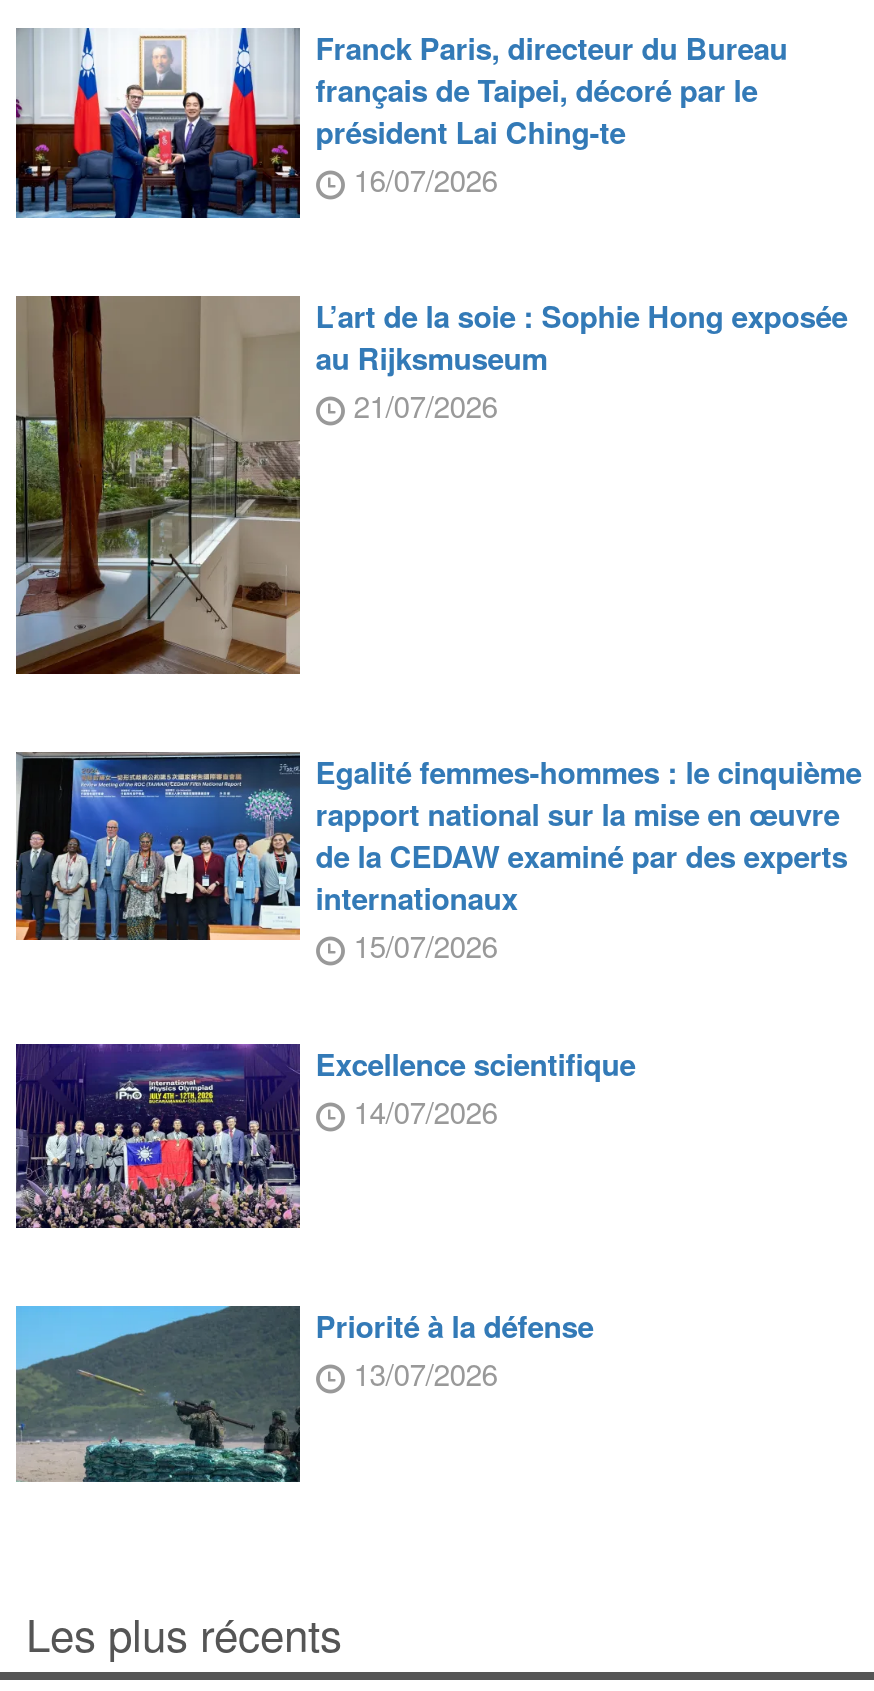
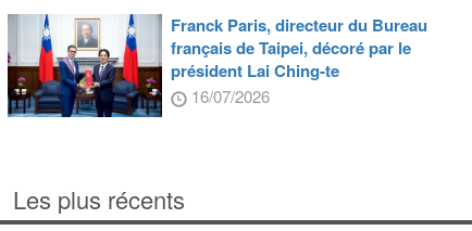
[14,293,848,677] [image] | L’art de la soie : Sophie Hong exposée | au Rijksmuseum | 21/07/2026 -> none
[14,749,862,1131] [image] | Egalité femmes-hommes : le cinquième | rapport national sur la mise en œuvre | de la CEDAW examiné par des experts | internationaux | 15/07/2026 | Excellence scientifique | 14/07/2026 -> none
[14,1041,302,1231] [image] -> none
[14,1303,594,1483] [image] | Priorité à la défense | 13/07/2026 -> none

